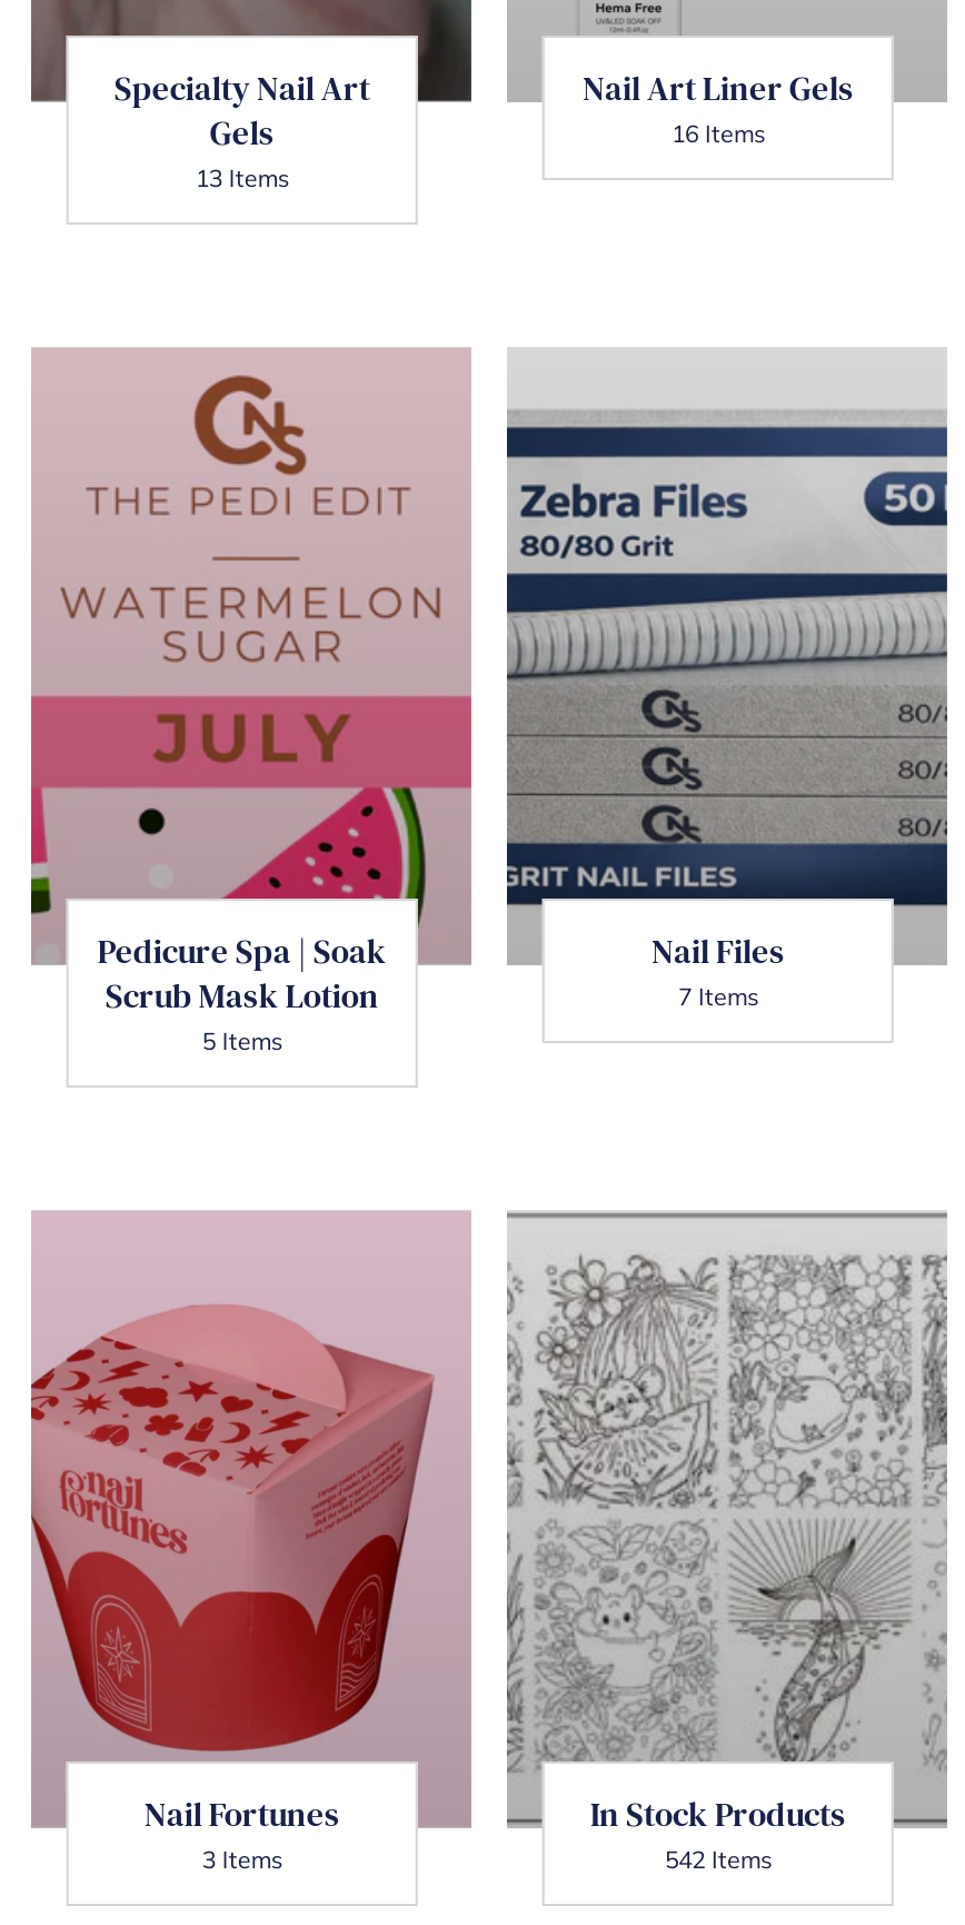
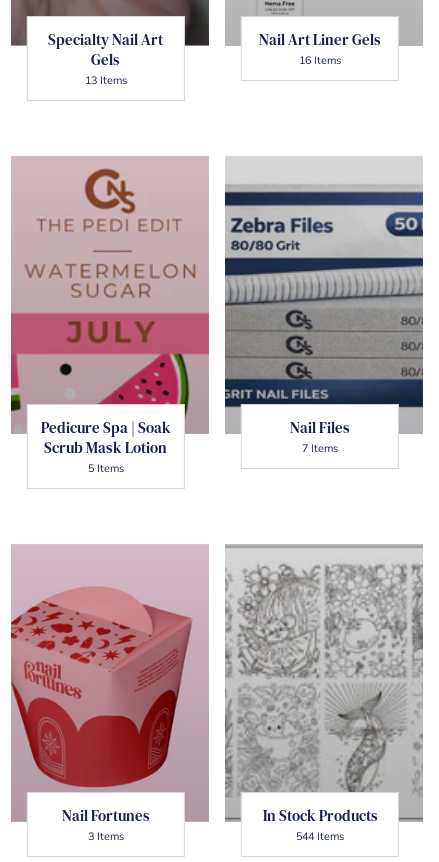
[665,1843,772,1874] 542 Items -> [296,828,344,842] 544 Items

